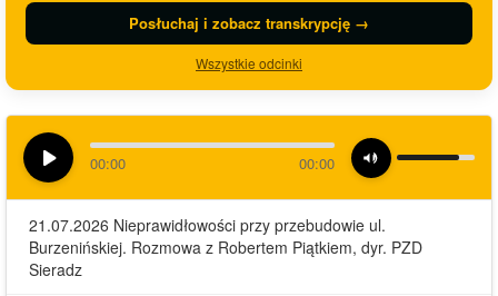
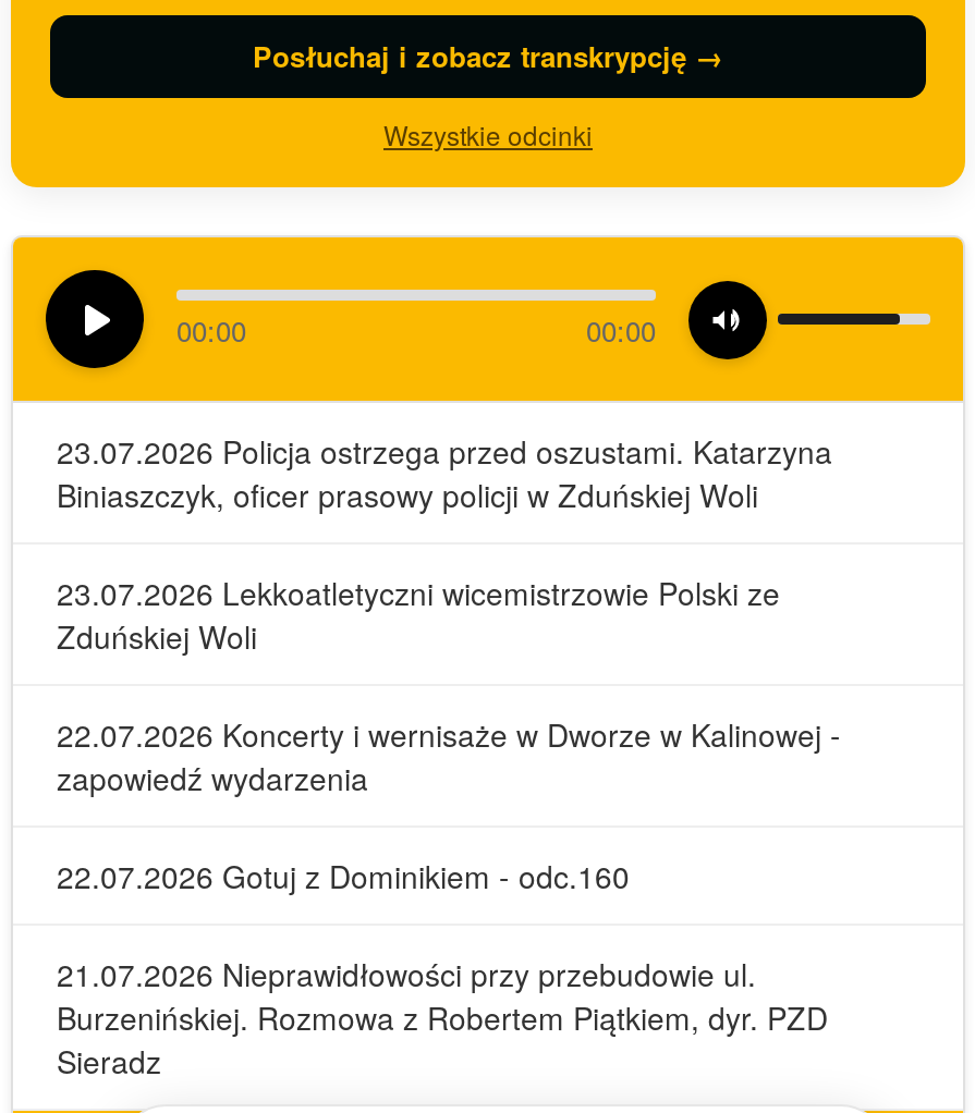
none -> [57,429,841,897] 23.07.2026 Policja ostrzega przed oszustami. Katarzyna | Biniaszczyk, oficer prasowy policji w Zduńskiej Woli | 23.07.2026 Lekkoatletyczni wicemistrzowie Polski ze | Zduńskiej Woli | 22.07.2026 Koncerty i wernisaże w Dworze w Kalinowej - | zapowiedź wydarzenia | 22.07.2026 Gotuj z Dominikiem - odc.160

